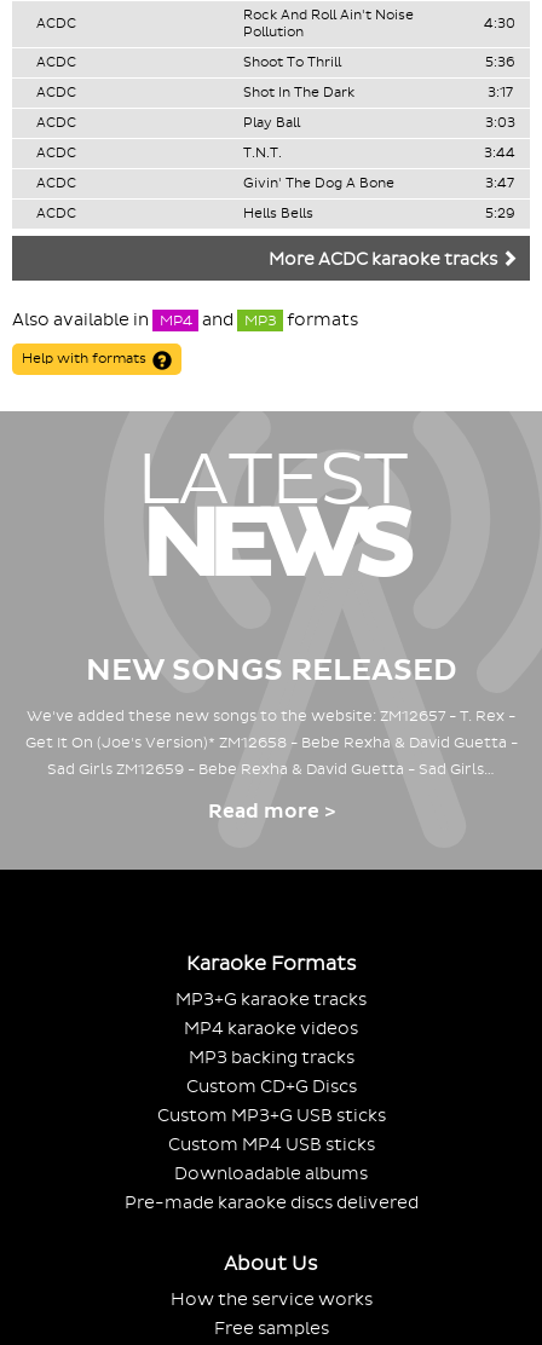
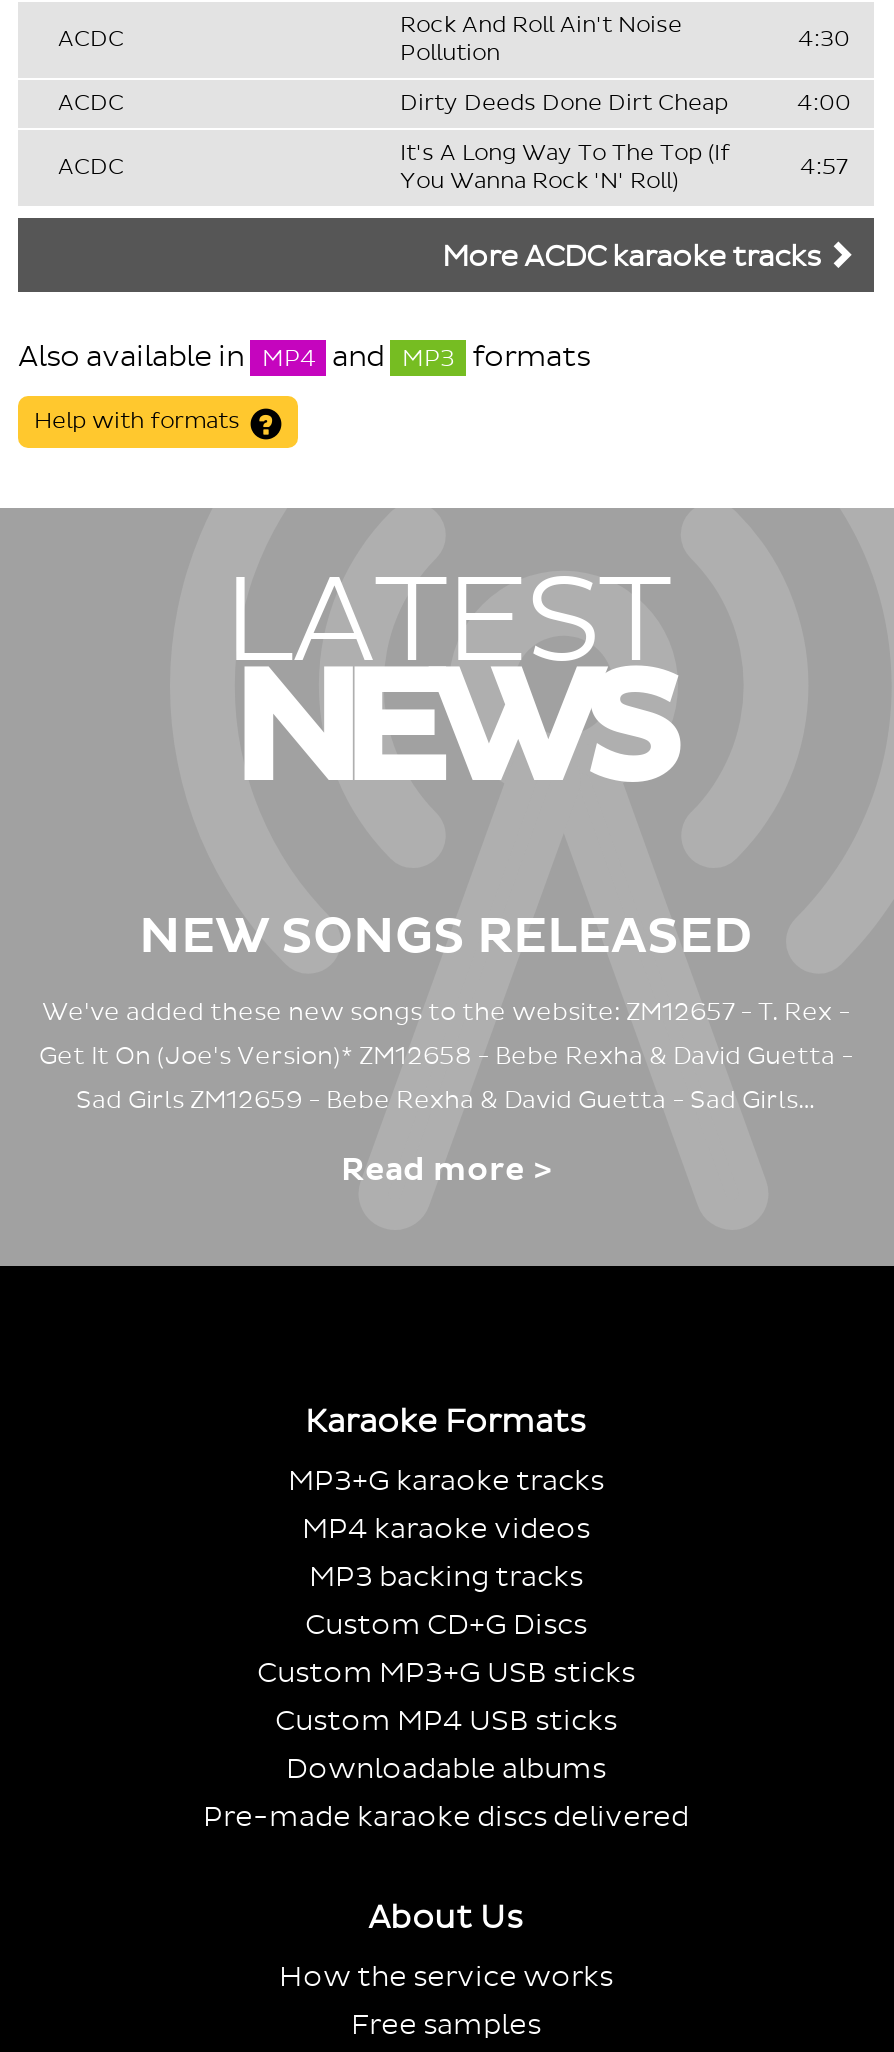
[243,54,515,71] Shoot To Thrill | 5:36 -> [400,89,851,117] Dirty Deeds Done Dirt Cheap | 4:00
[36,84,515,222] Shot In The Dark | 3:17 | ACDC | Play Ball | 3:03 | ACDC | T.N.T. | 3:44 | ACDC | Givin' The Dog A Bone | 3:47 | ACDC | Hells Bells | 5:29 -> [400,139,848,195] It's A Long Way To The Top (If | You Wanna Rock 'N' Roll) | 4:57

